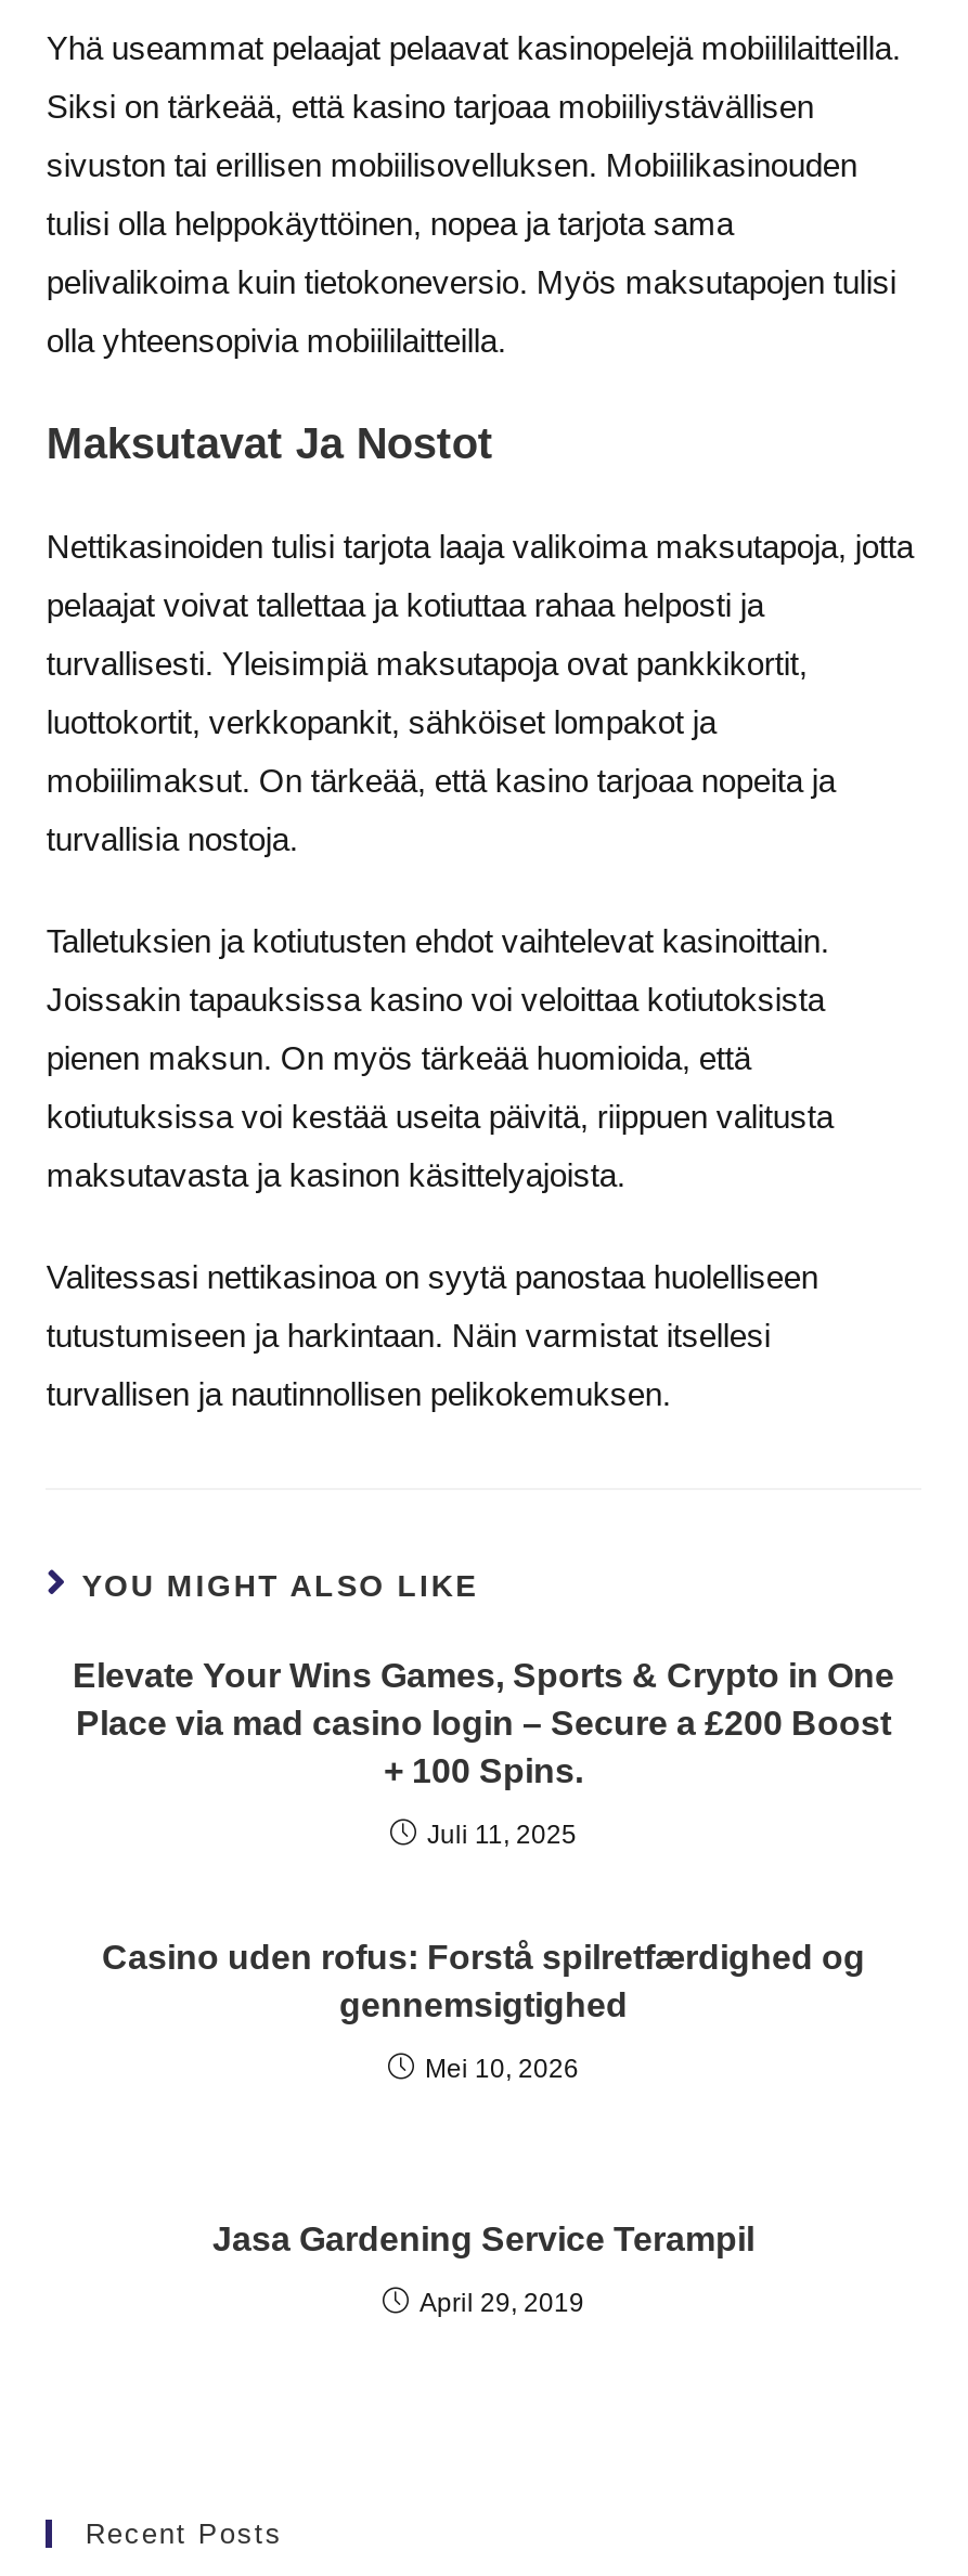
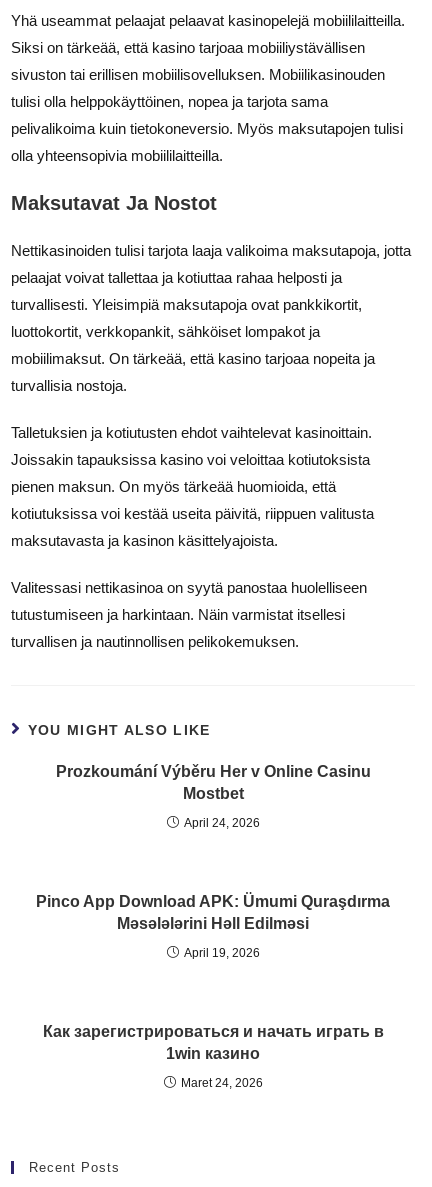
[73,1658,894,1790] Elevate Your Wins Games, Sports & Crypto in One | Place via mad casino login – Secure a £200 Boost | + 100 Spins. -> [55,763,370,802] Prozkoumání Výběru Her v Online Casinu | Mostbet
[427,1820,577,1851] Juli 11, 2025 -> [183,816,259,830] April 24, 2026
[102,1939,865,2024] Casino uden rofus: Forstå spilretfærdighed og | gennemsigtighed -> [36,893,390,932] Pinco App Download APK: Ümumi Quraşdırma | Məsələlərini Həll Edilməsi
[425,2054,579,2085] Mei 10, 2026 -> [183,946,259,960] April 19, 2026
[212,2221,754,2258] Jasa Gardening Service Terampil -> [42,1023,383,1062] Как зарегистрироваться и начать играть в | 1win казино
[420,2288,584,2319] April 29, 2019 -> [180,1076,262,1090] Maret 24, 2026

